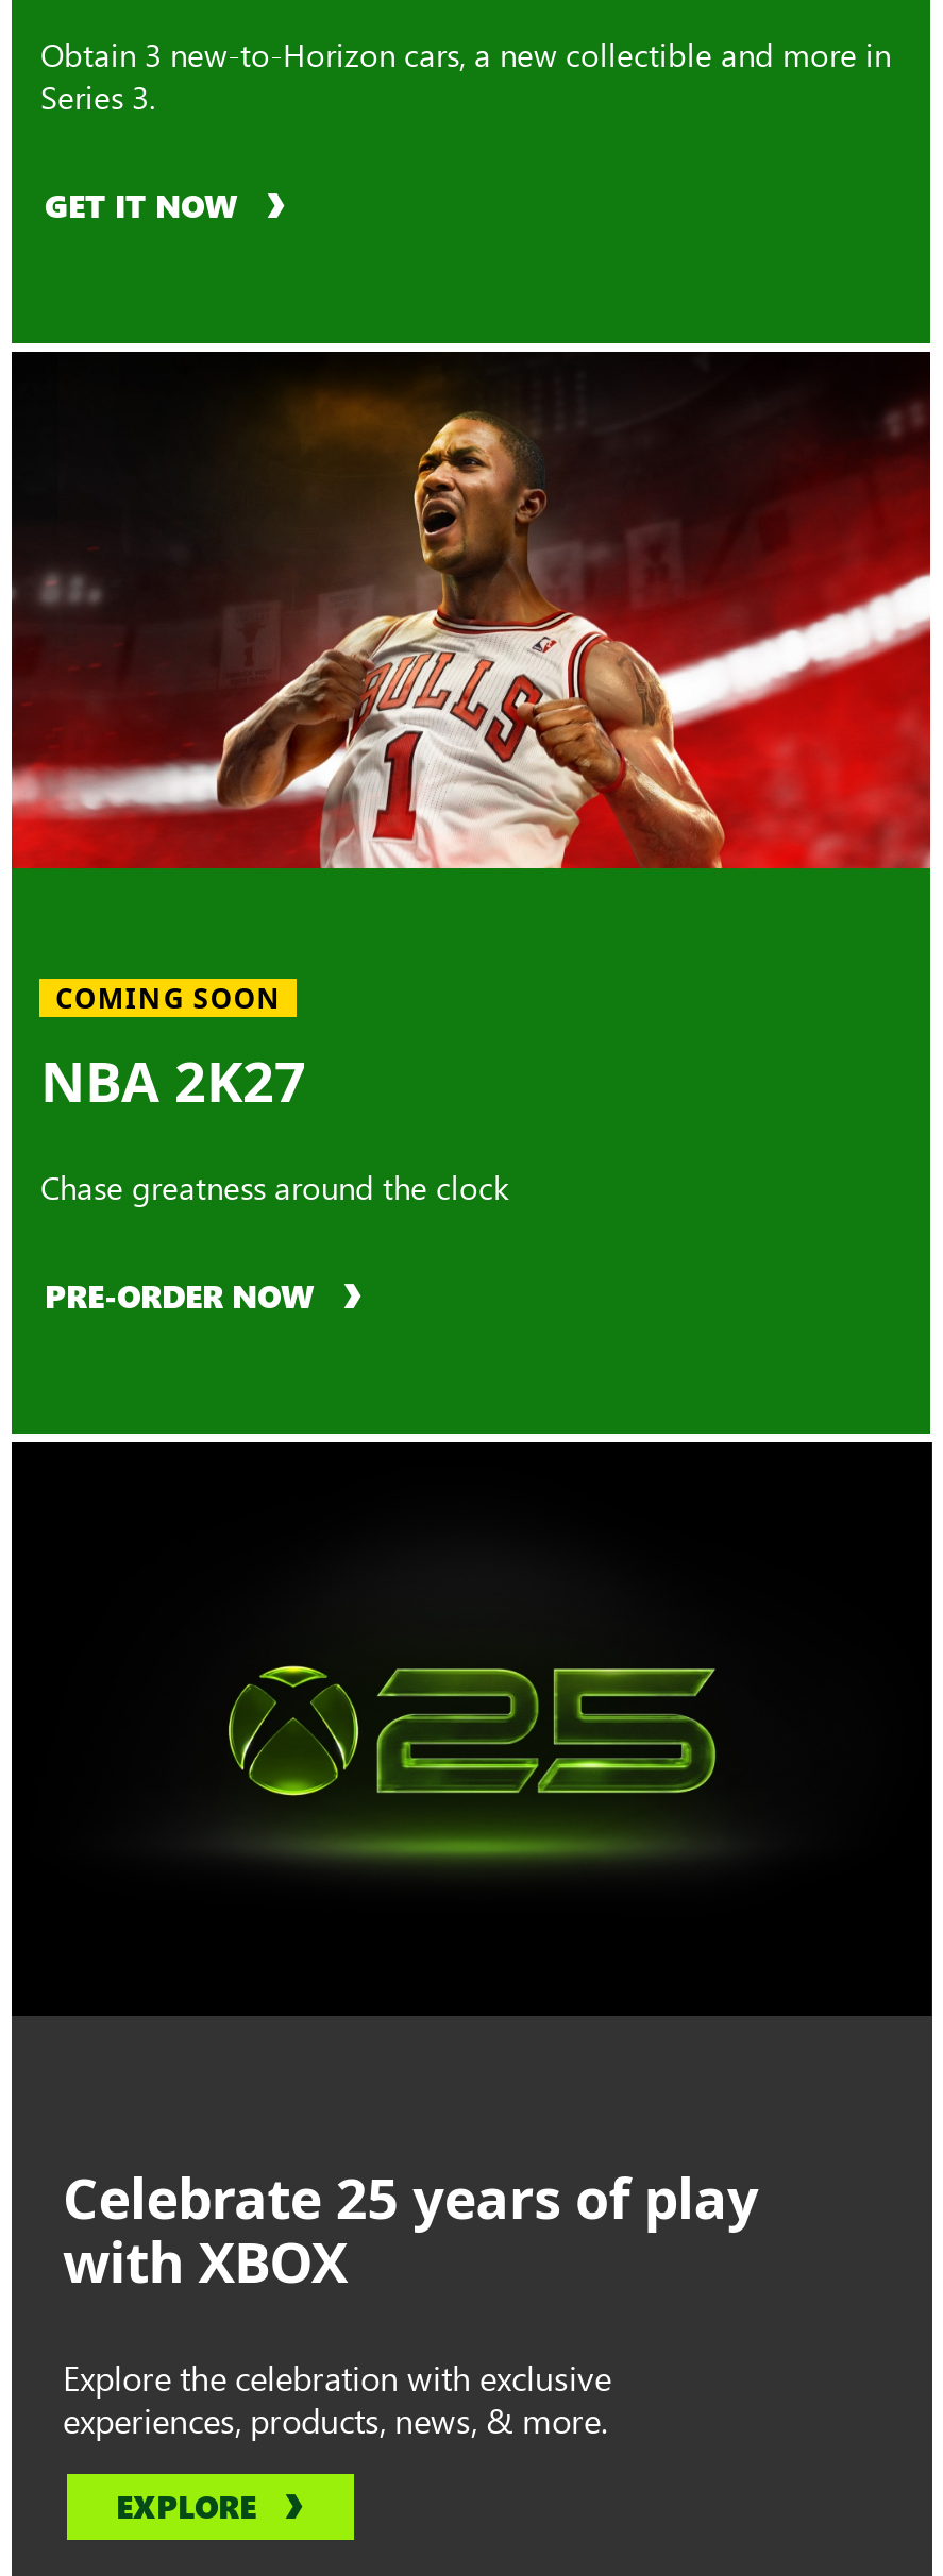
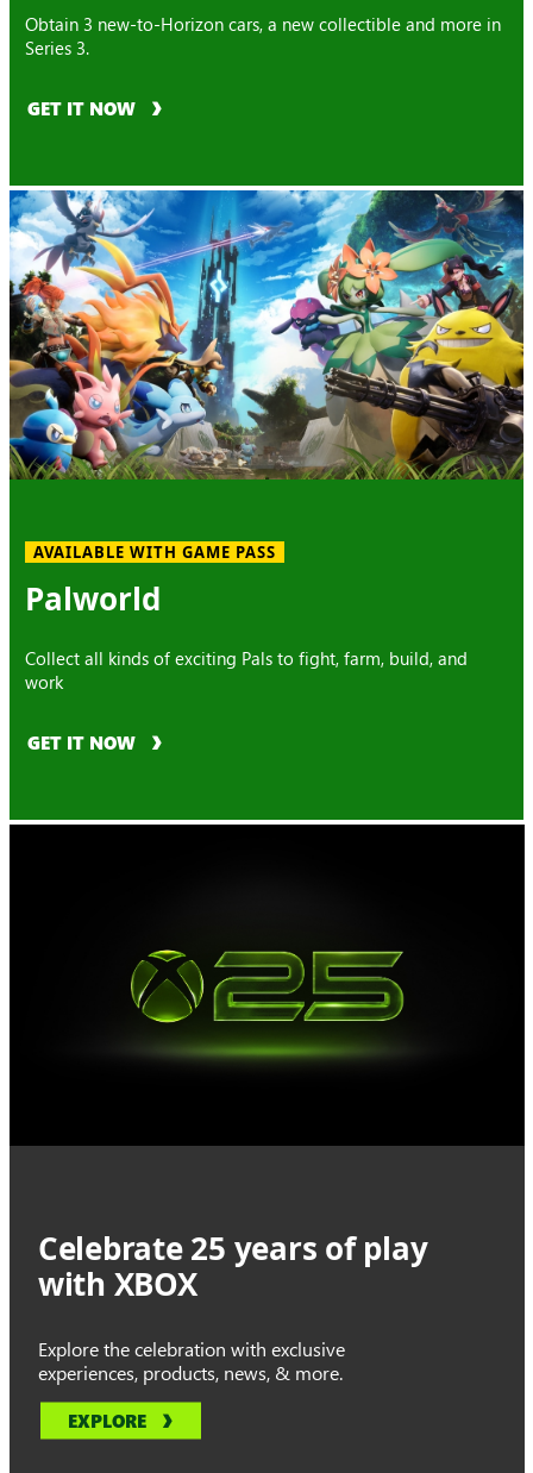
[10,350,932,870] [image] -> [8,189,525,479] [image]
[40,978,306,1119] COMING SOON | NBA 2K27 -> [25,541,276,620] AVAILABLE WITH GAME PASS | Palworld
[40,1165,508,1208] Chase greatness around the clock -> [25,646,468,693] Collect all kinds of exciting Pals to fight, farm, build, and | work
[44,1274,314,1316] PRE-ORDER NOW -> [28,730,136,754] GET IT NOW

